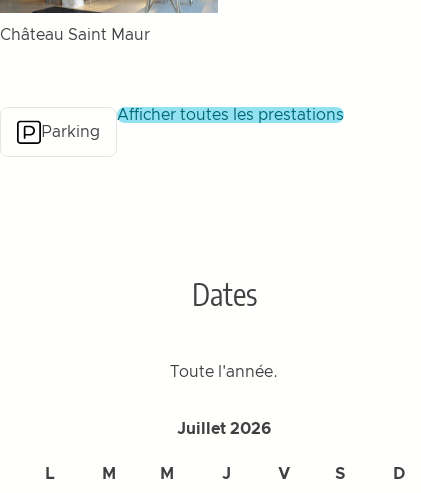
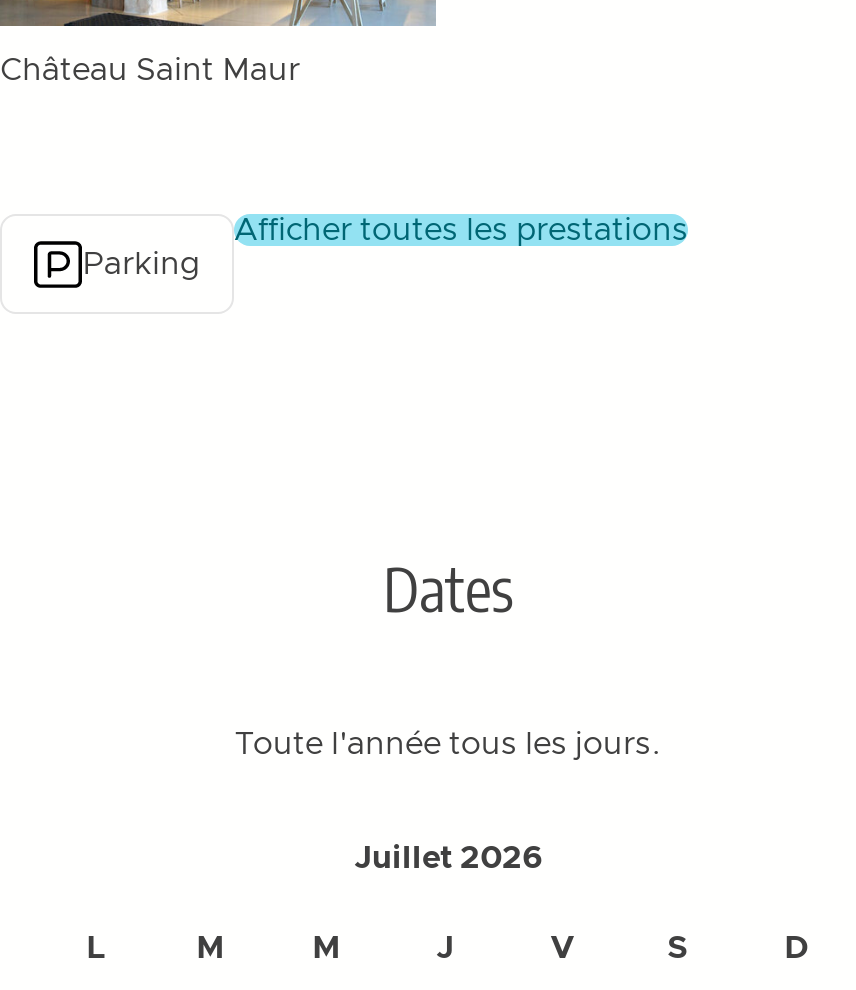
[170,364,278,380] Toute l'année. -> [235,728,661,760] Toute l'année tous les jours.

